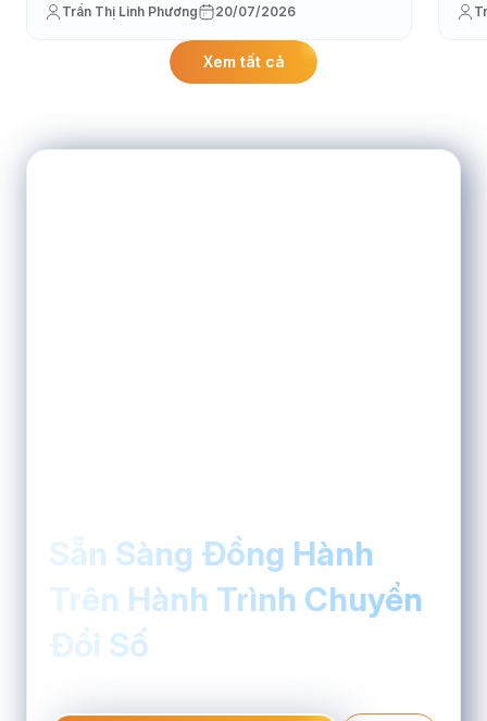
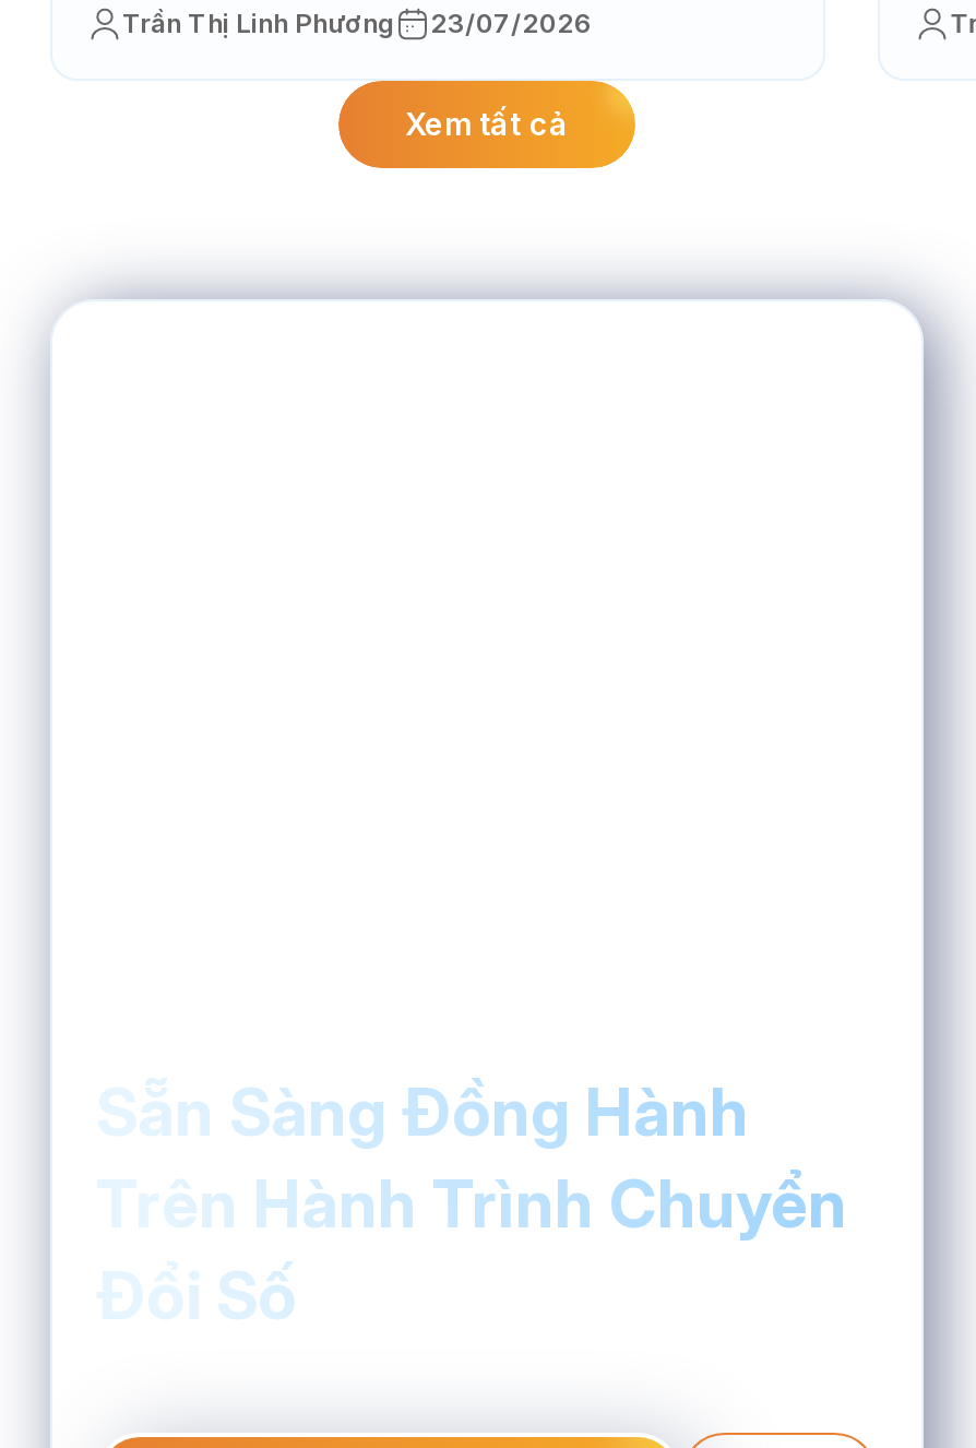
[62,3,296,19] Trần Thị Linh Phương 20/07/2026 -> [122,6,592,39] Trần Thị Linh Phương 23/07/2026

